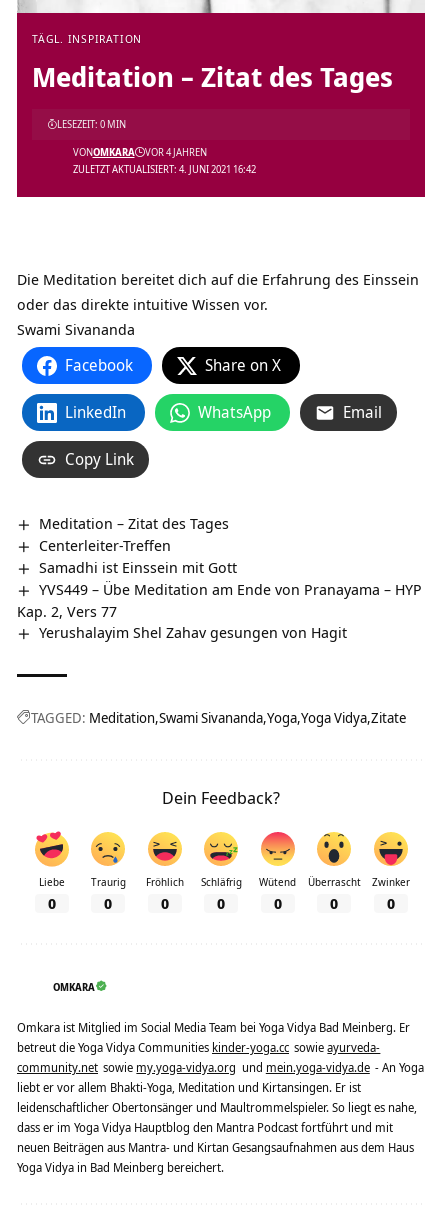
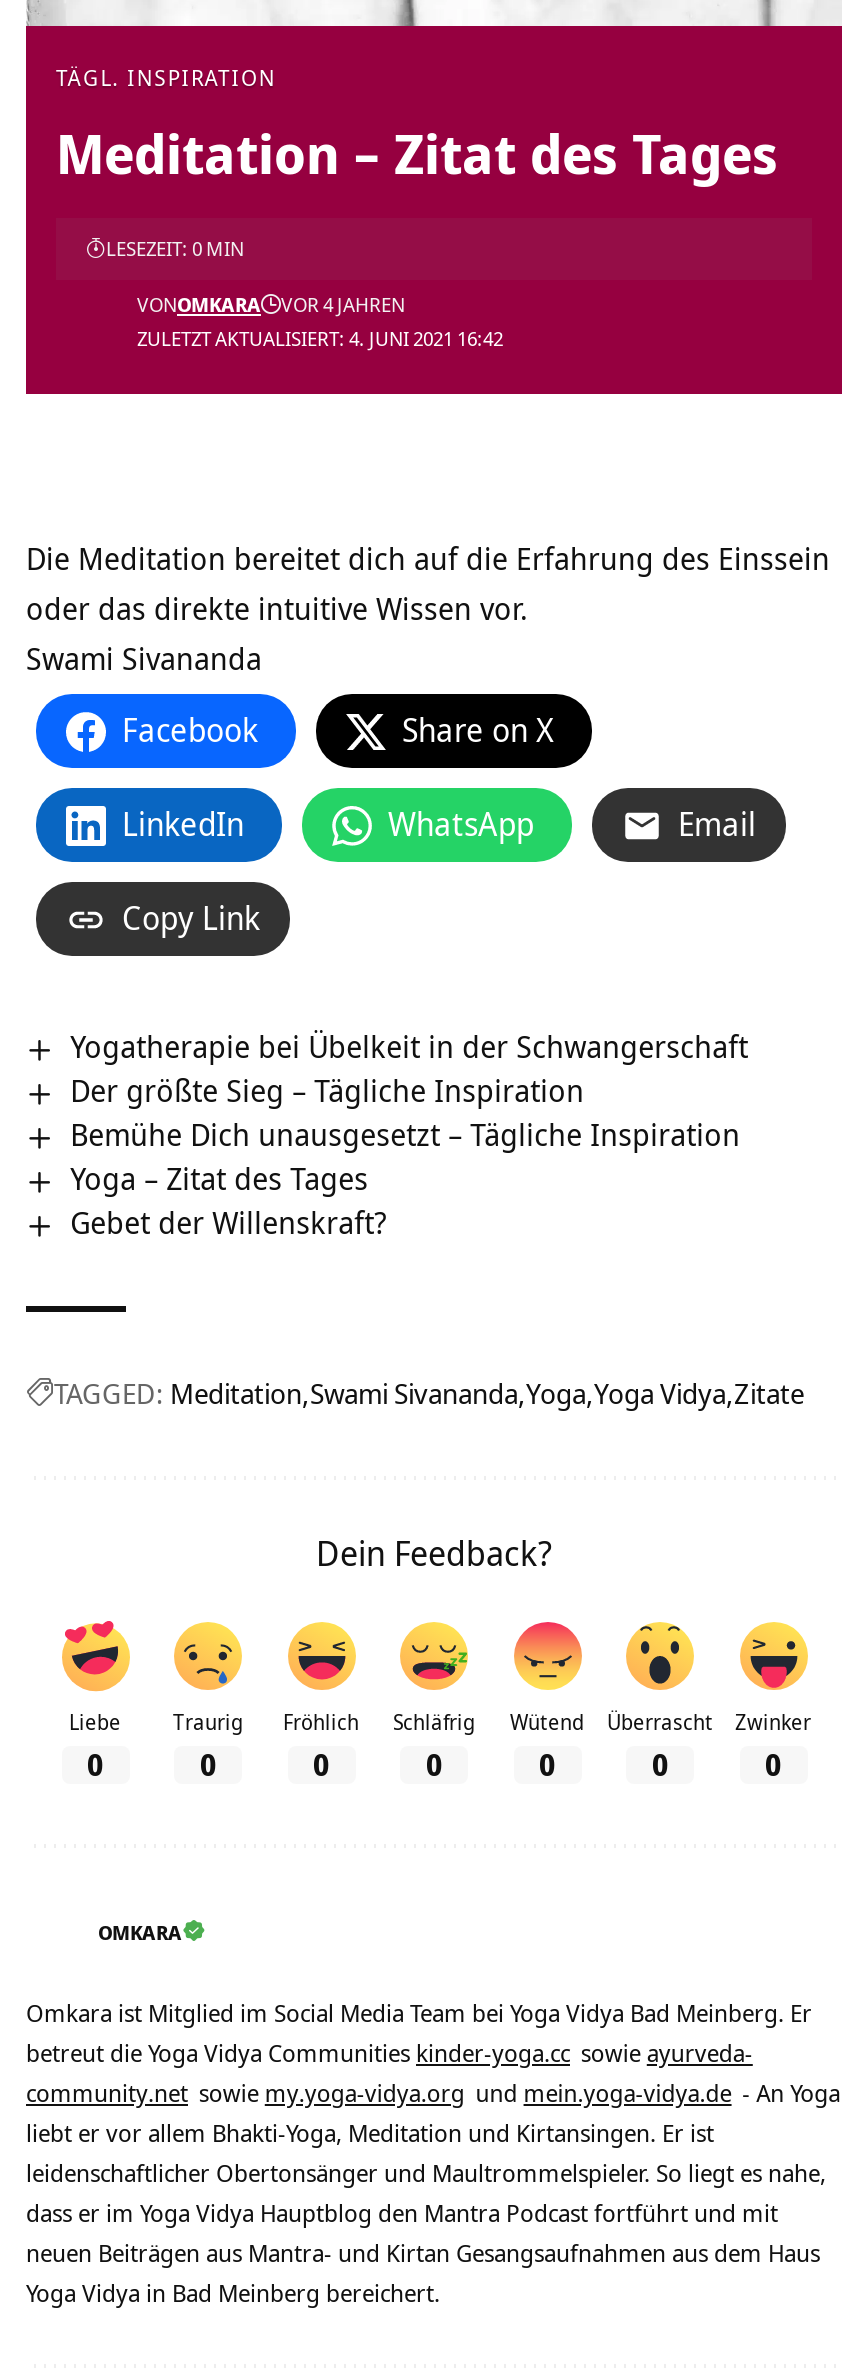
[17,513,422,642] Meditation – Zitat des Tages | Centerleiter-Treffen | Samadhi ist Einssein mit Gott | YVS449 – Übe Meditation am Ende von Pranayama – HYP | Kap. 2, Vers 77 | Yerushalayim Shel Zahav gesungen von Hagit -> [70,1026,748,1242] Yogatherapie bei Übelkeit in der Schwangerschaft | Der größte Sieg – Tägliche Inspiration | Bemühe Dich unausgesetzt – Tägliche Inspiration | Yoga – Zitat des Tages | Gebet der Willenskraft?

